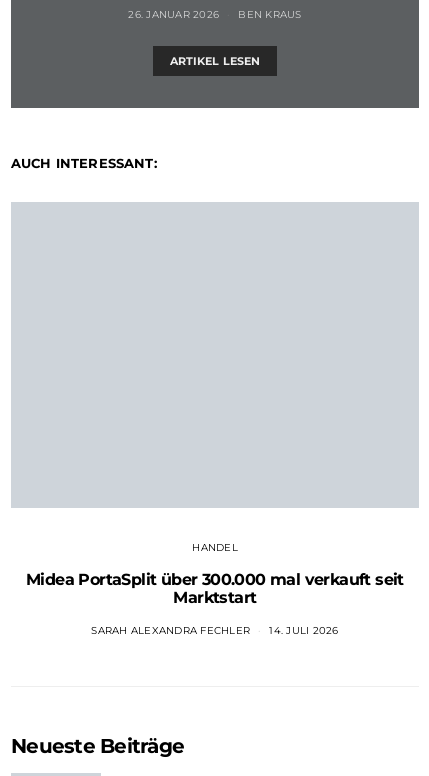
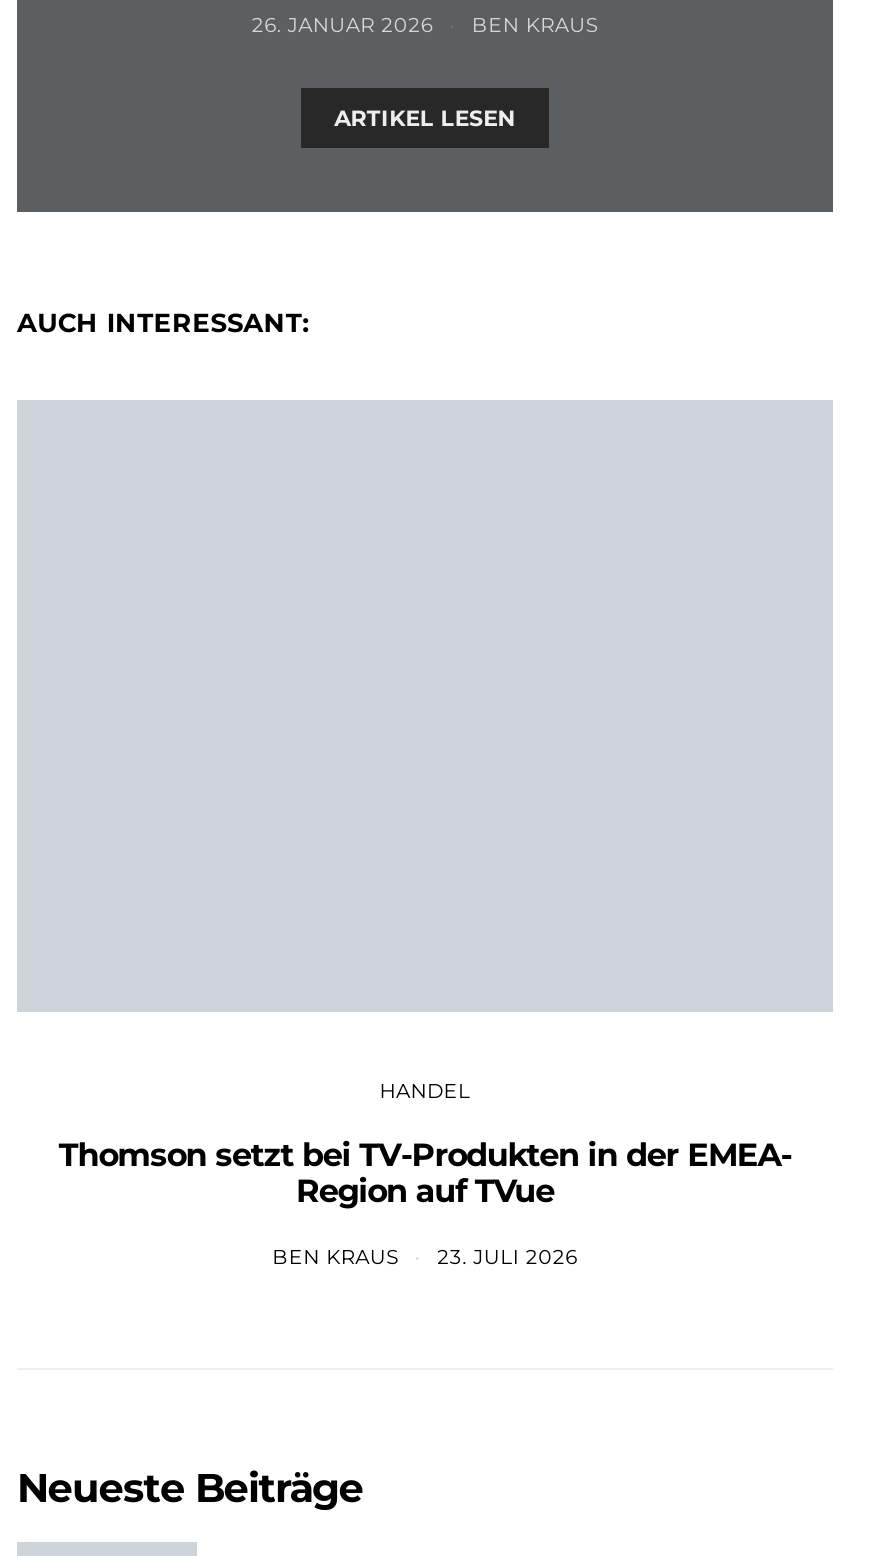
[26,570,404,607] Midea PortaSplit über 300.000 mal verkauft seit | Marktstart -> [59,1135,791,1209] Thomson setzt bei TV-Produkten in der EMEA- | Region auf TVue
[91,624,339,637] SARAH ALEXANDRA FECHLER | 14. JULI 2026 -> [272,1243,578,1269] BEN KRAUS | 23. JULI 2026

